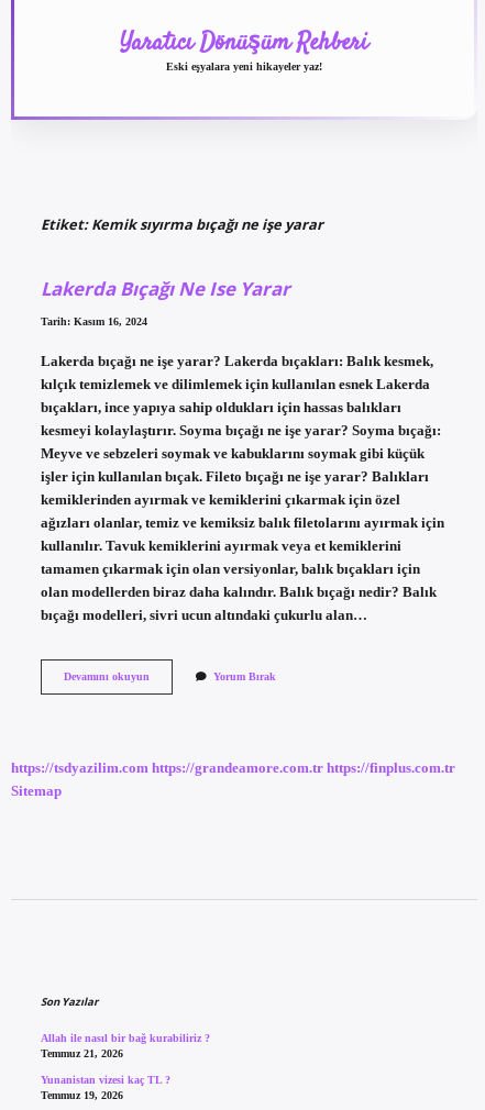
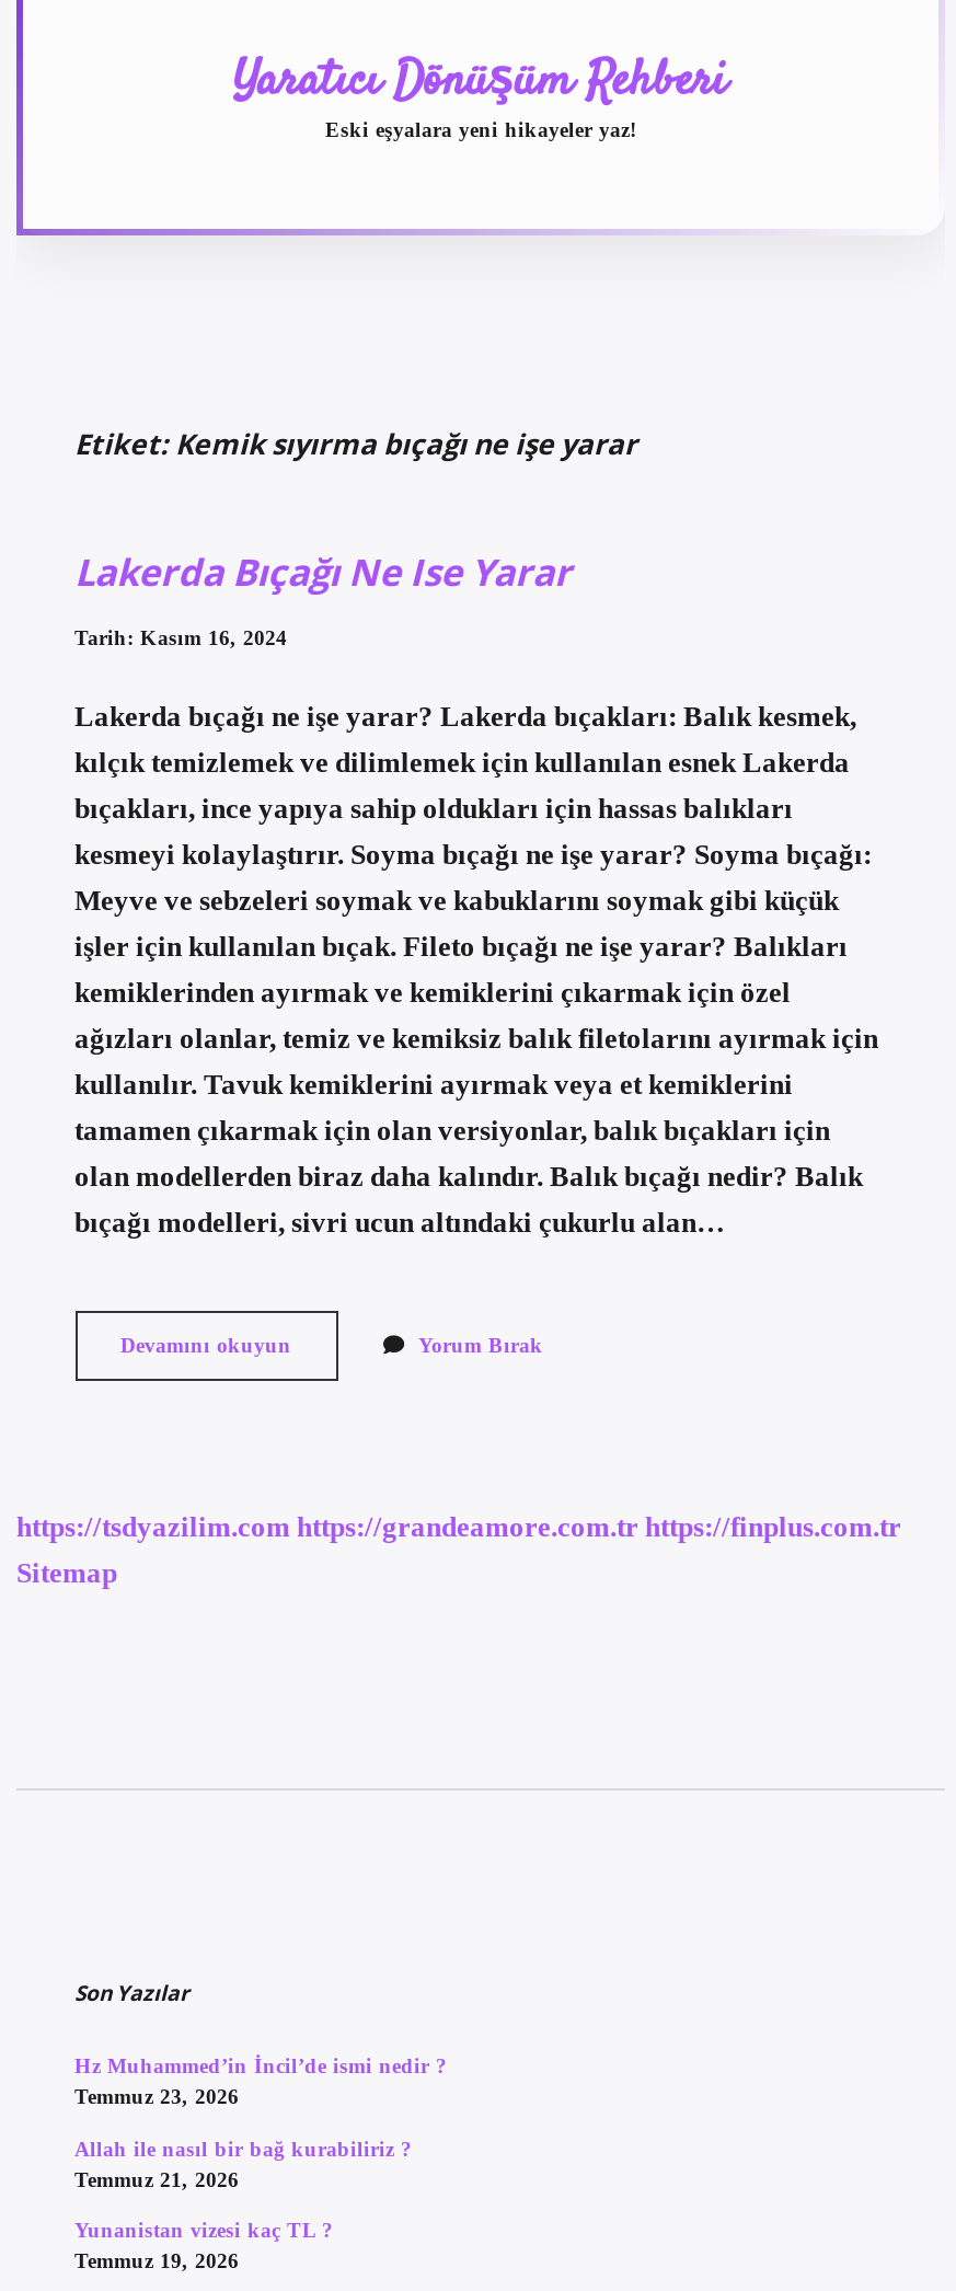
none -> [74,2054,447,2109] Hz Muhammed’in İncil’de ismi nedir ? | Temmuz 23, 2026

